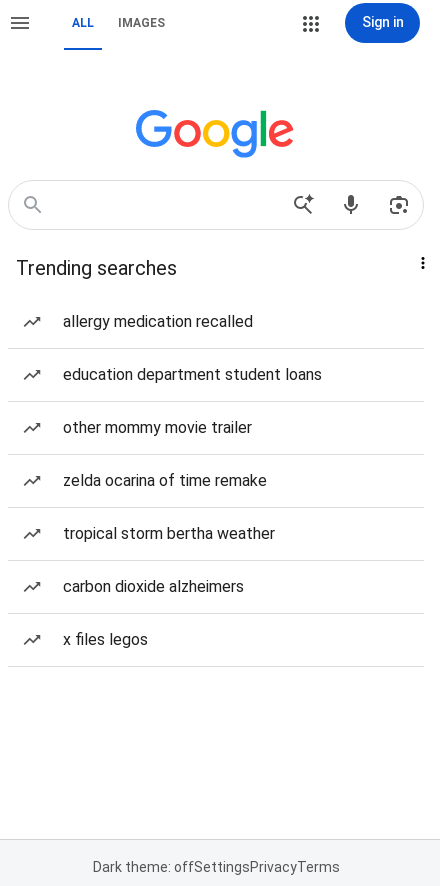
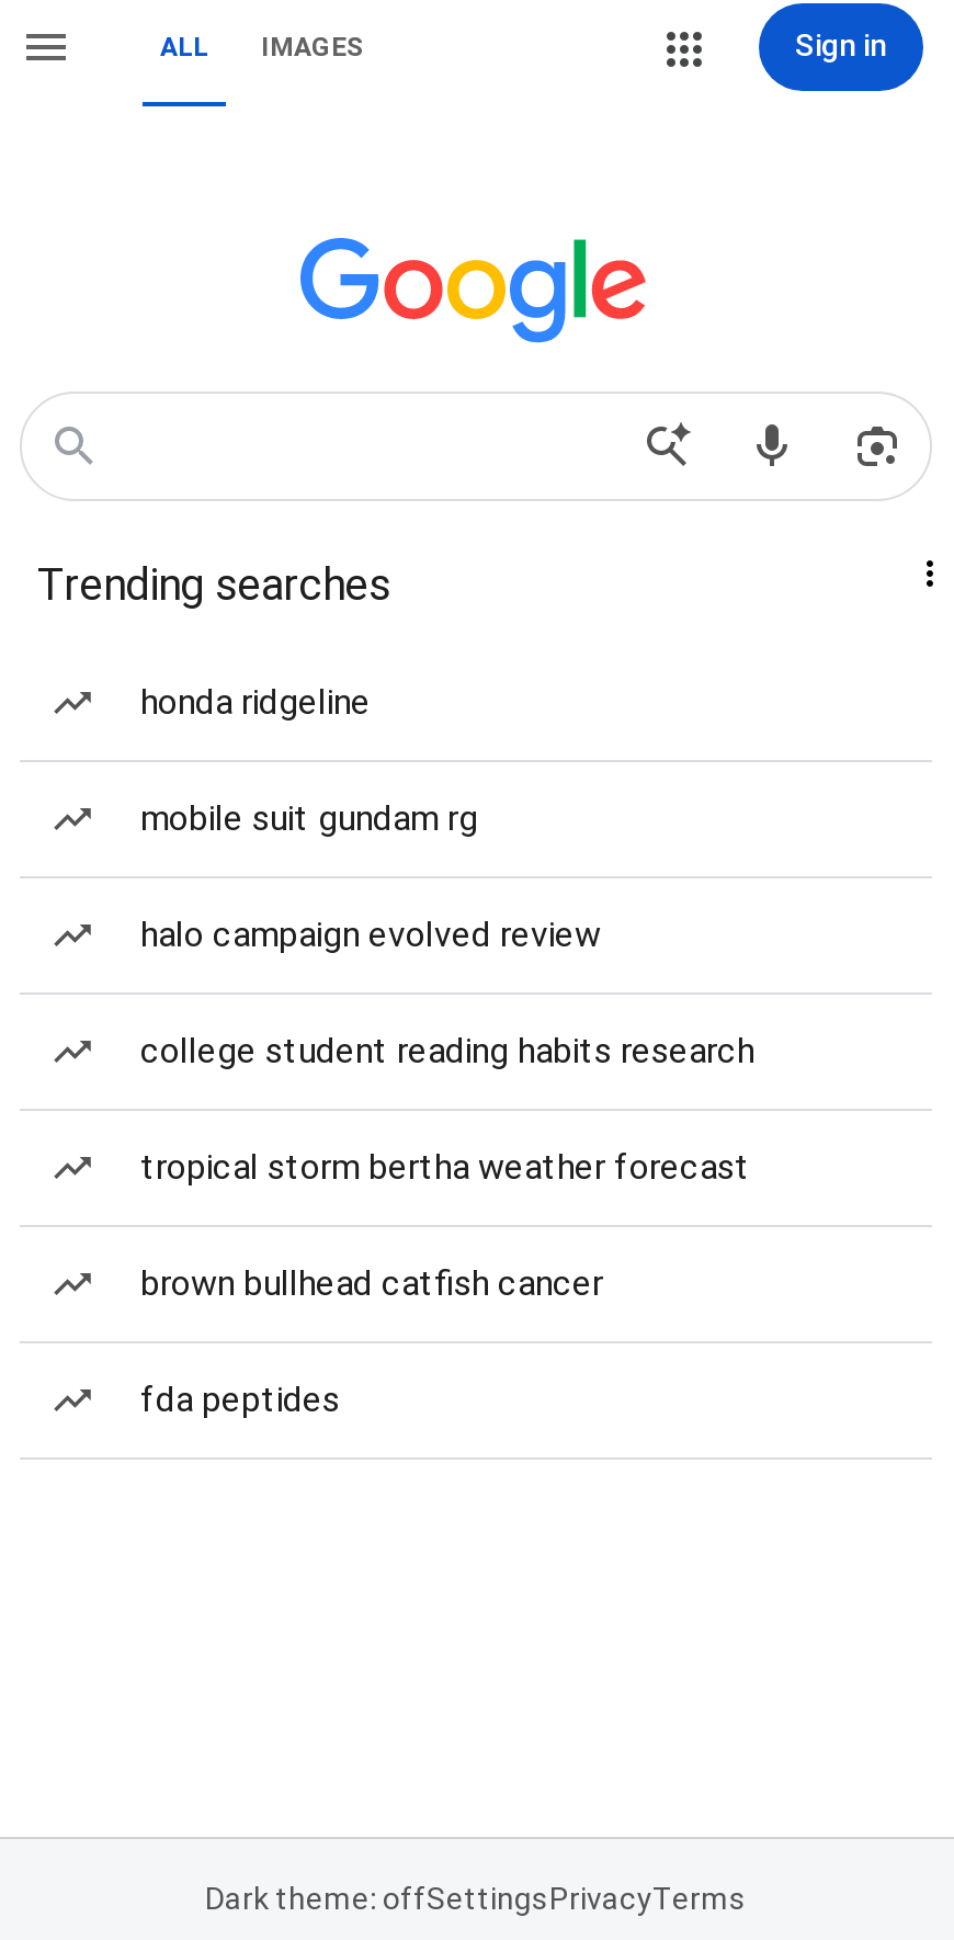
[63,312,253,331] allergy medication recalled -> [140,681,371,723] honda ridgeline
[63,365,322,384] education department student loans -> [140,797,478,839] mobile suit gundam rg
[63,418,252,437] other mommy movie trailer -> [140,914,601,955] halo campaign evolved review
[63,471,267,490] zelda ocarina of time remake -> [140,1030,754,1071] college student reading habits research
[63,524,275,543] tropical storm bertha weather -> [140,1146,750,1188] tropical storm bertha weather forecast
[63,577,244,596] carbon dioxide alzheimers -> [140,1262,603,1304] brown bullhead catfish cancer
[63,630,148,649] x files legos -> [140,1379,340,1420] fda peptides

